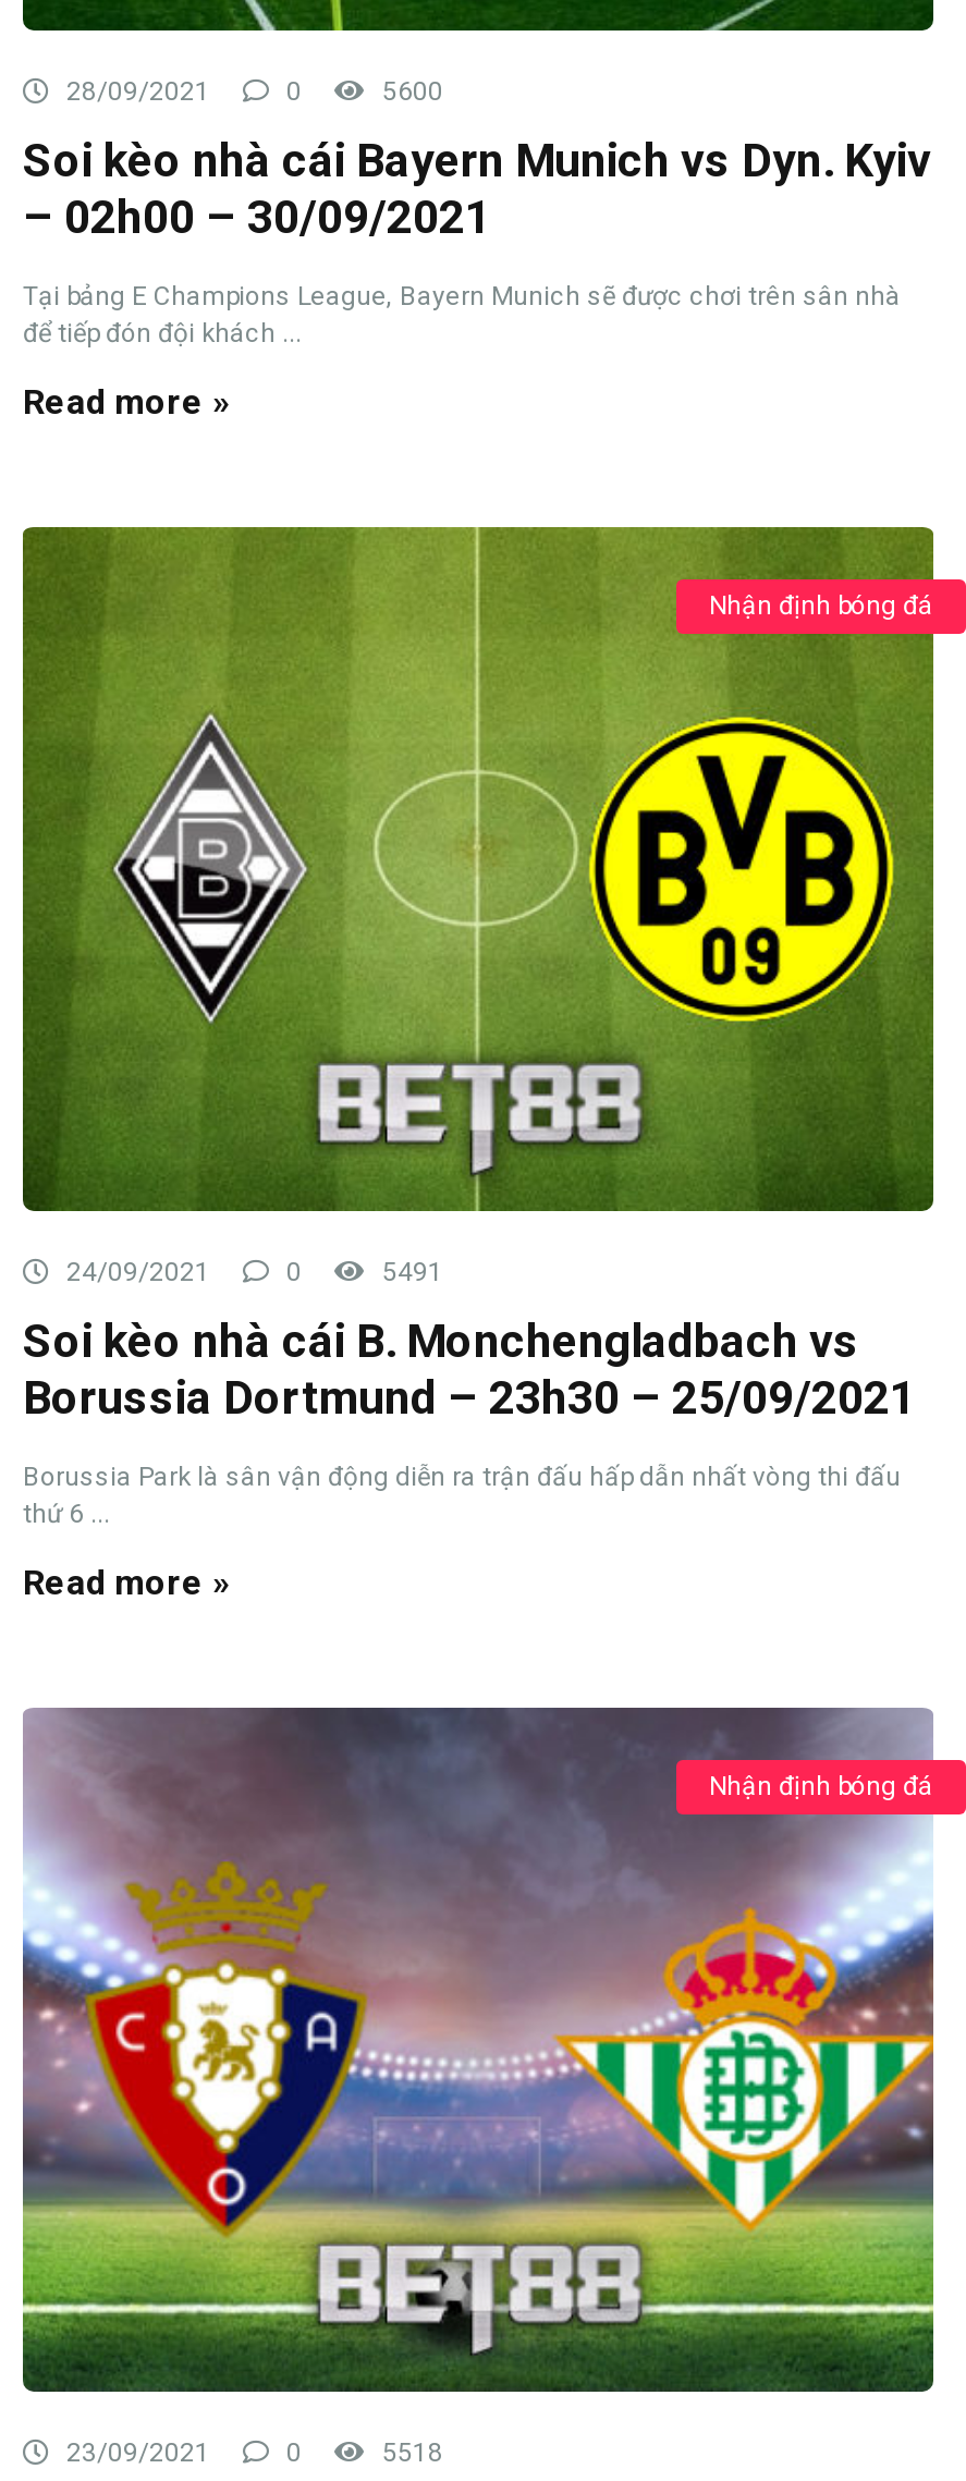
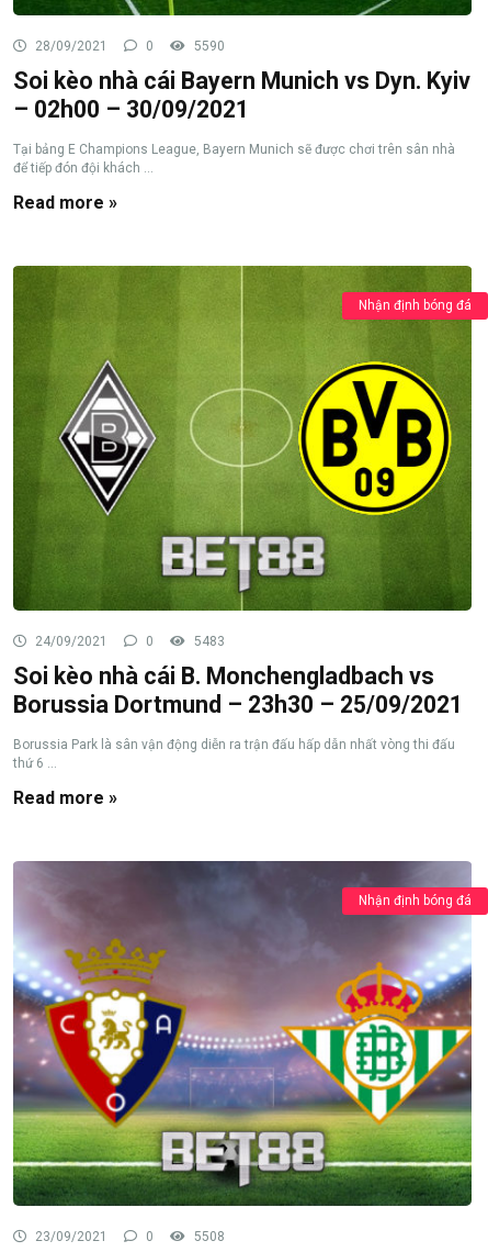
[376,76,443,107] 5600 -> [191,38,225,54] 5590
[376,1257,443,1287] 5491 -> [191,634,225,649] 5483
[376,2437,443,2468] 5518 -> [191,1229,225,1244] 5508

